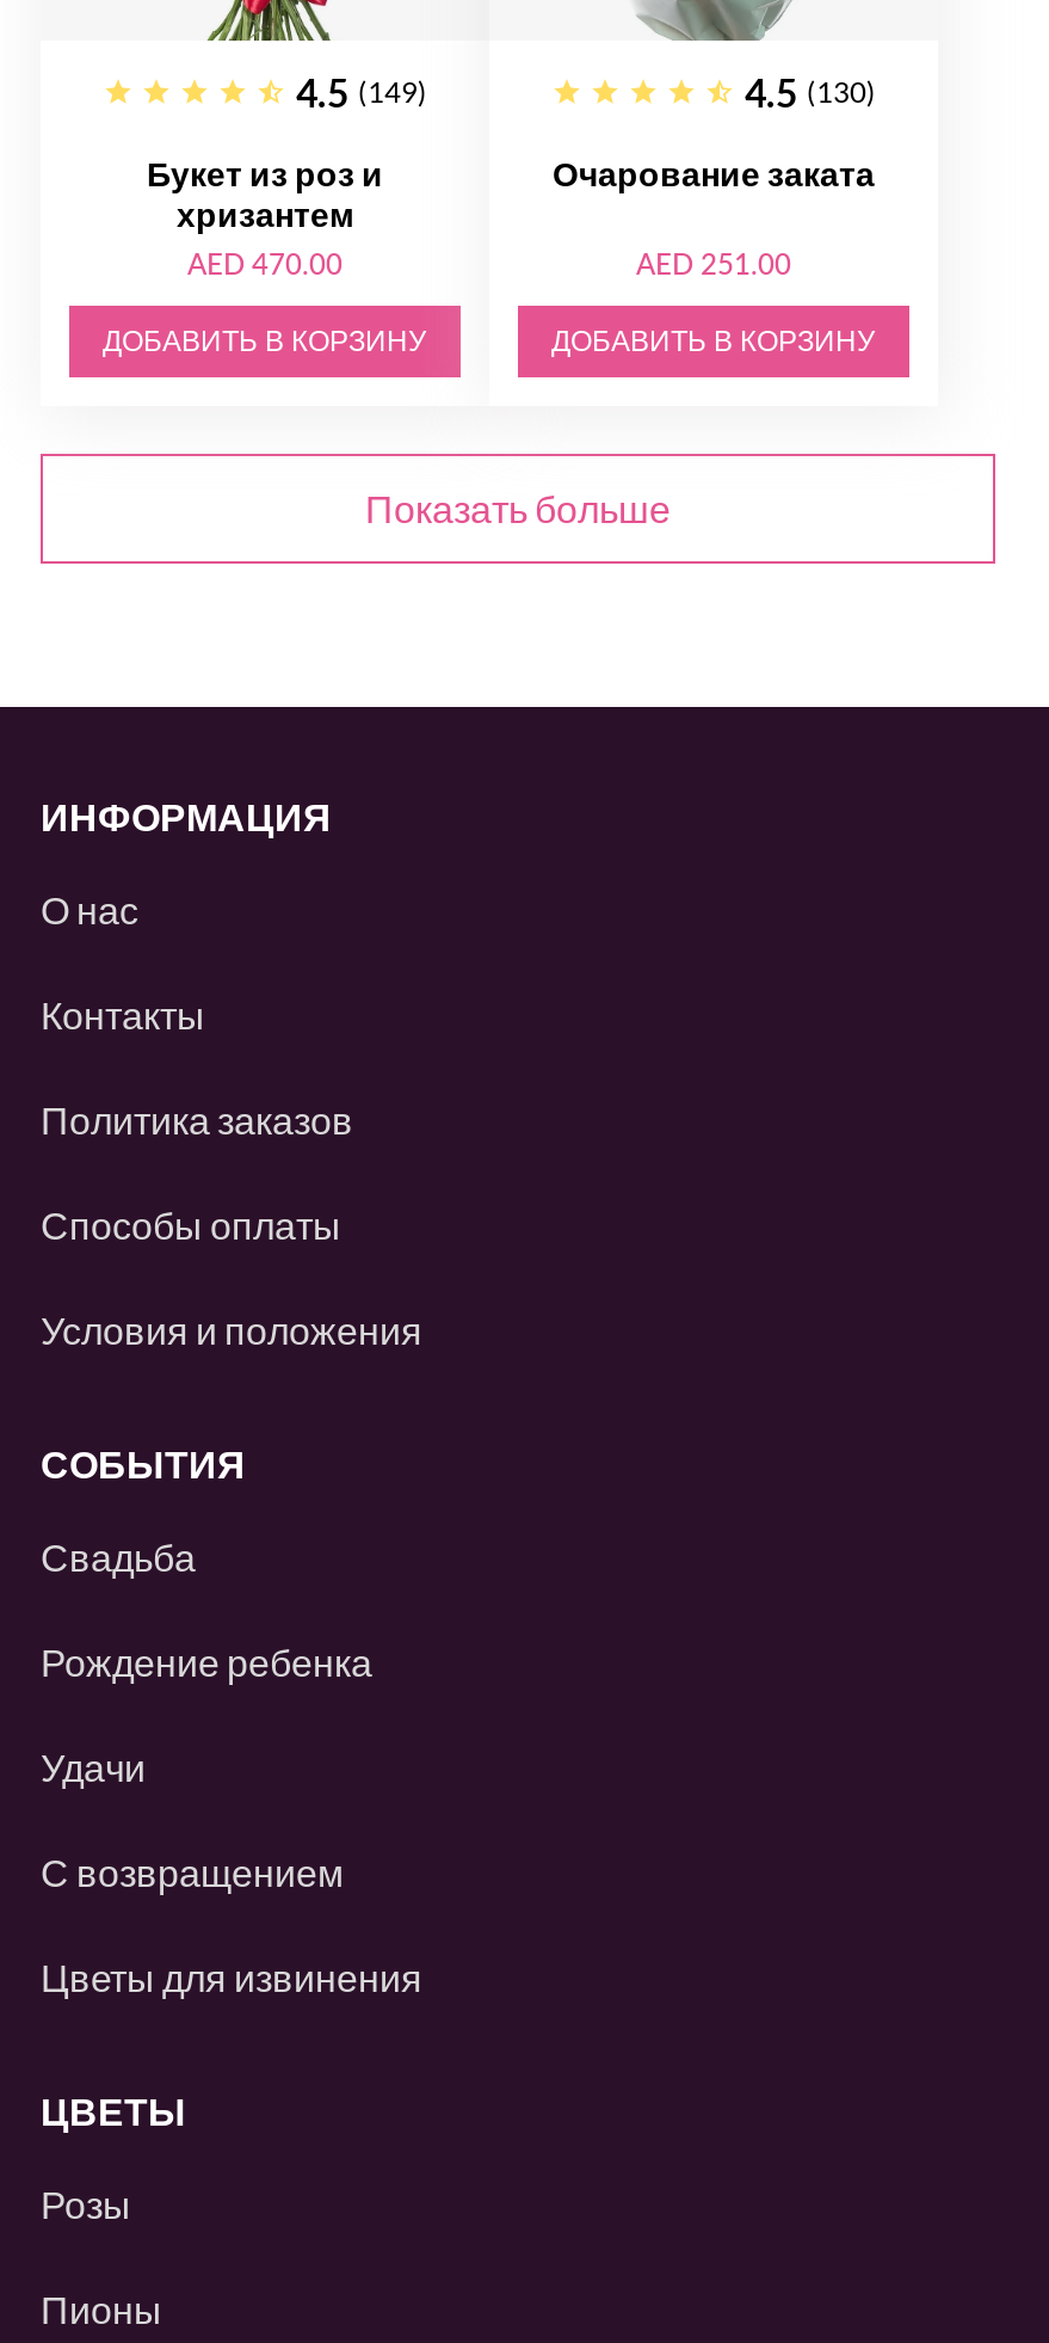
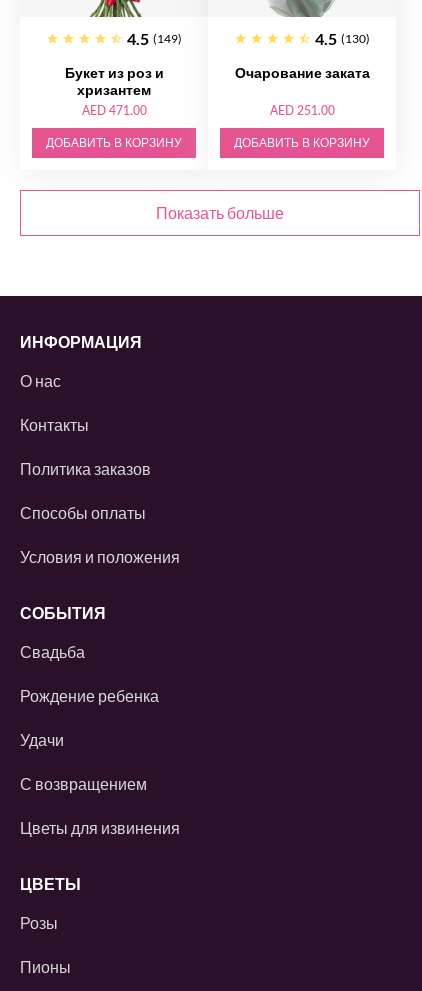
[187,246,343,282] AED 470.00 -> [81,103,146,118] AED 471.00

